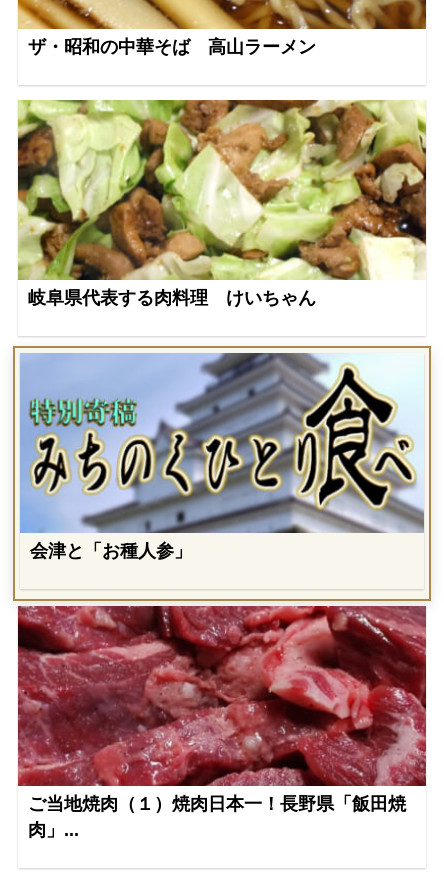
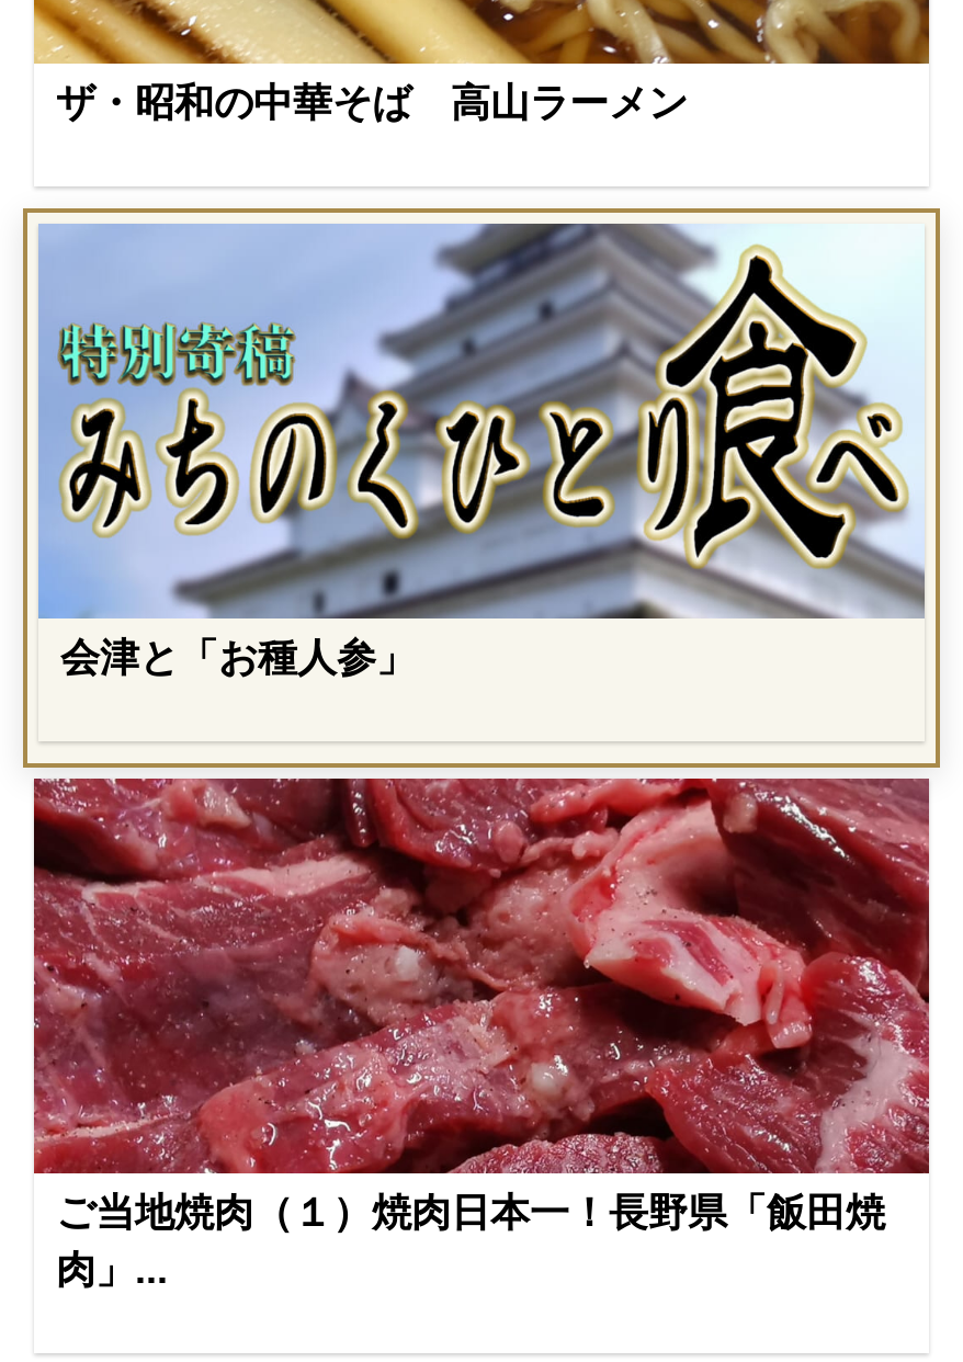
[17,95,427,308] [image] | 岐阜県代表する肉料理 けいちゃん -> none

